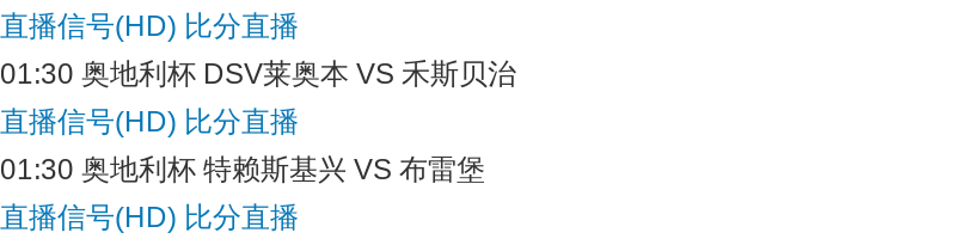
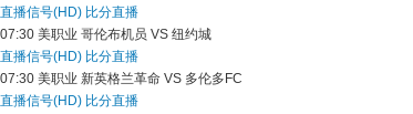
[0,57,516,91] 01:30 奥地利杯DSV莱奥本 VS 禾斯贝治 -> [0,27,211,42] 07:30 美职业哥伦布机员 VS 纽约城
[0,153,485,186] 01:30 奥地利杯特赖斯基兴 VS 布雷堡 -> [0,71,242,86] 07:30 美职业新英格兰革命 VS 多伦多FC

